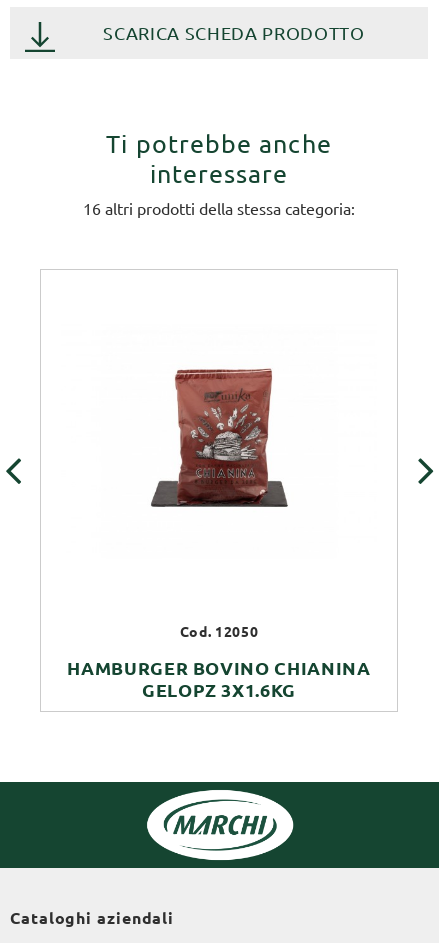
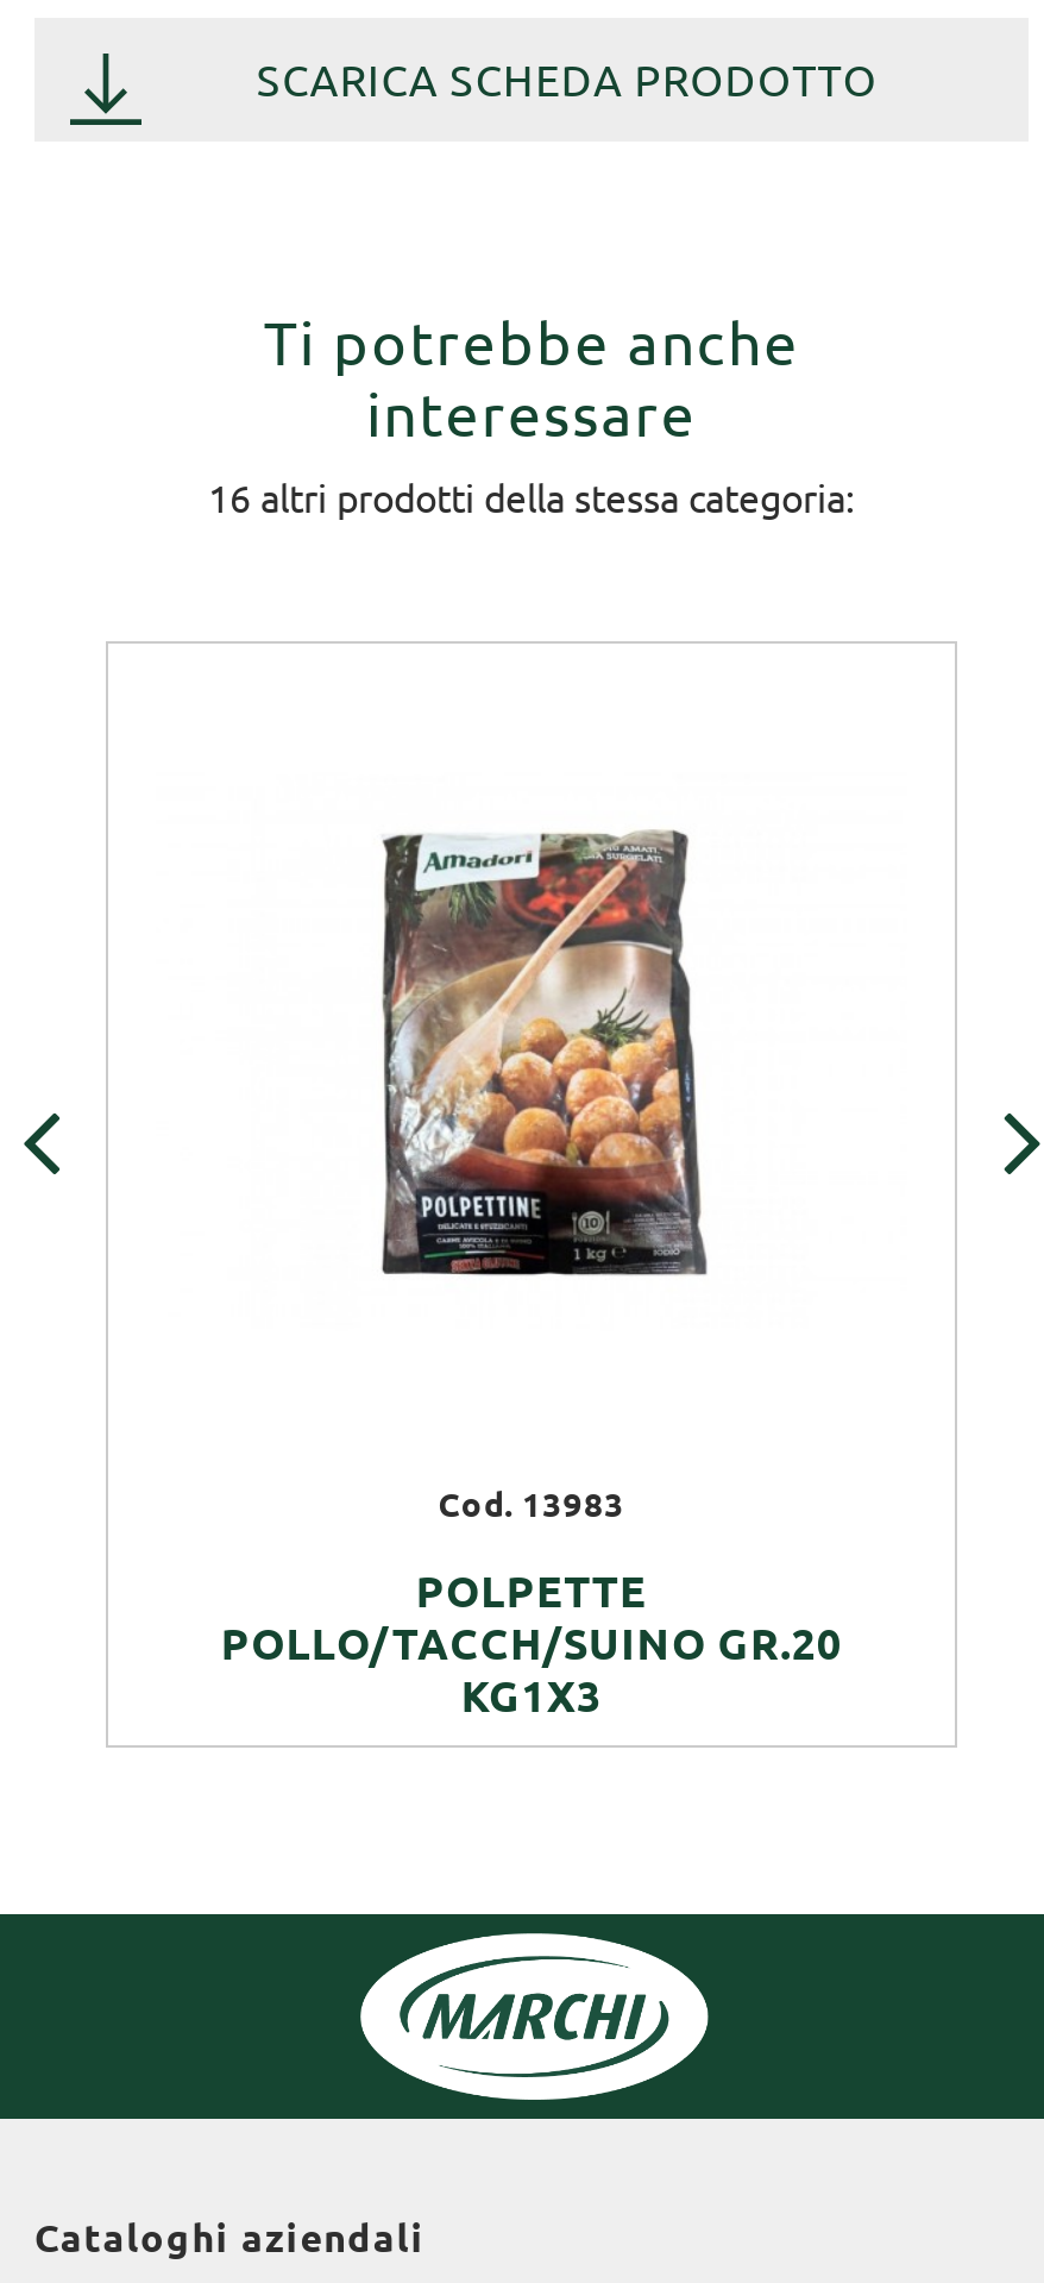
[150,349,291,513] [image] -> [379,829,710,1277] [image]
[180,624,258,640] Cod. 12050 -> [438,1486,625,1524] Cod. 13983
[67,658,371,700] HAMBURGER BOVINO CHIANINA | GELOPZ 3X1.6KG -> [221,1567,842,1719] POLPETTE | POLLO/TACCH/SUINO GR.20 | KG1X3

